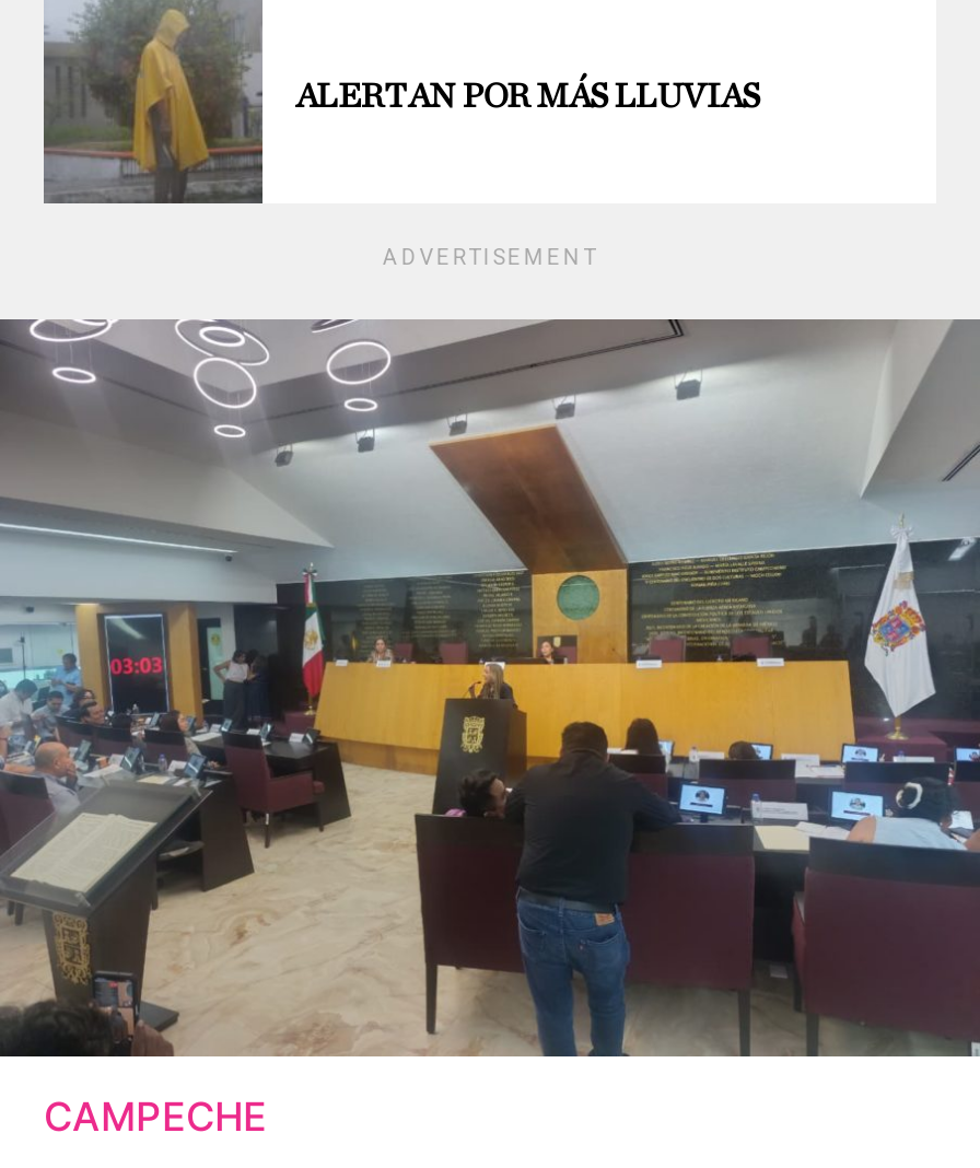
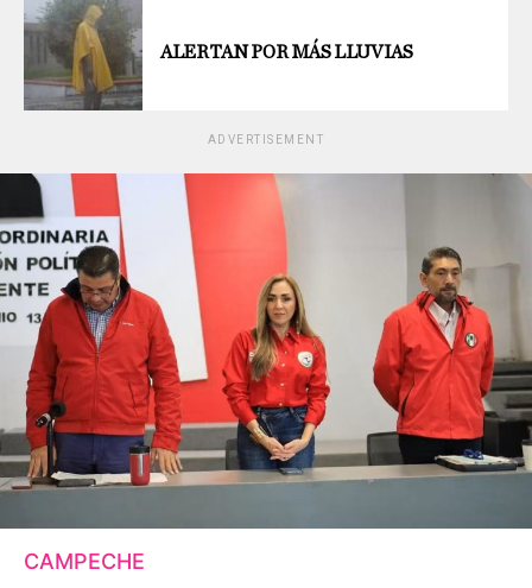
[7,317,973,1059] [image] -> [4,172,528,529] [image]

